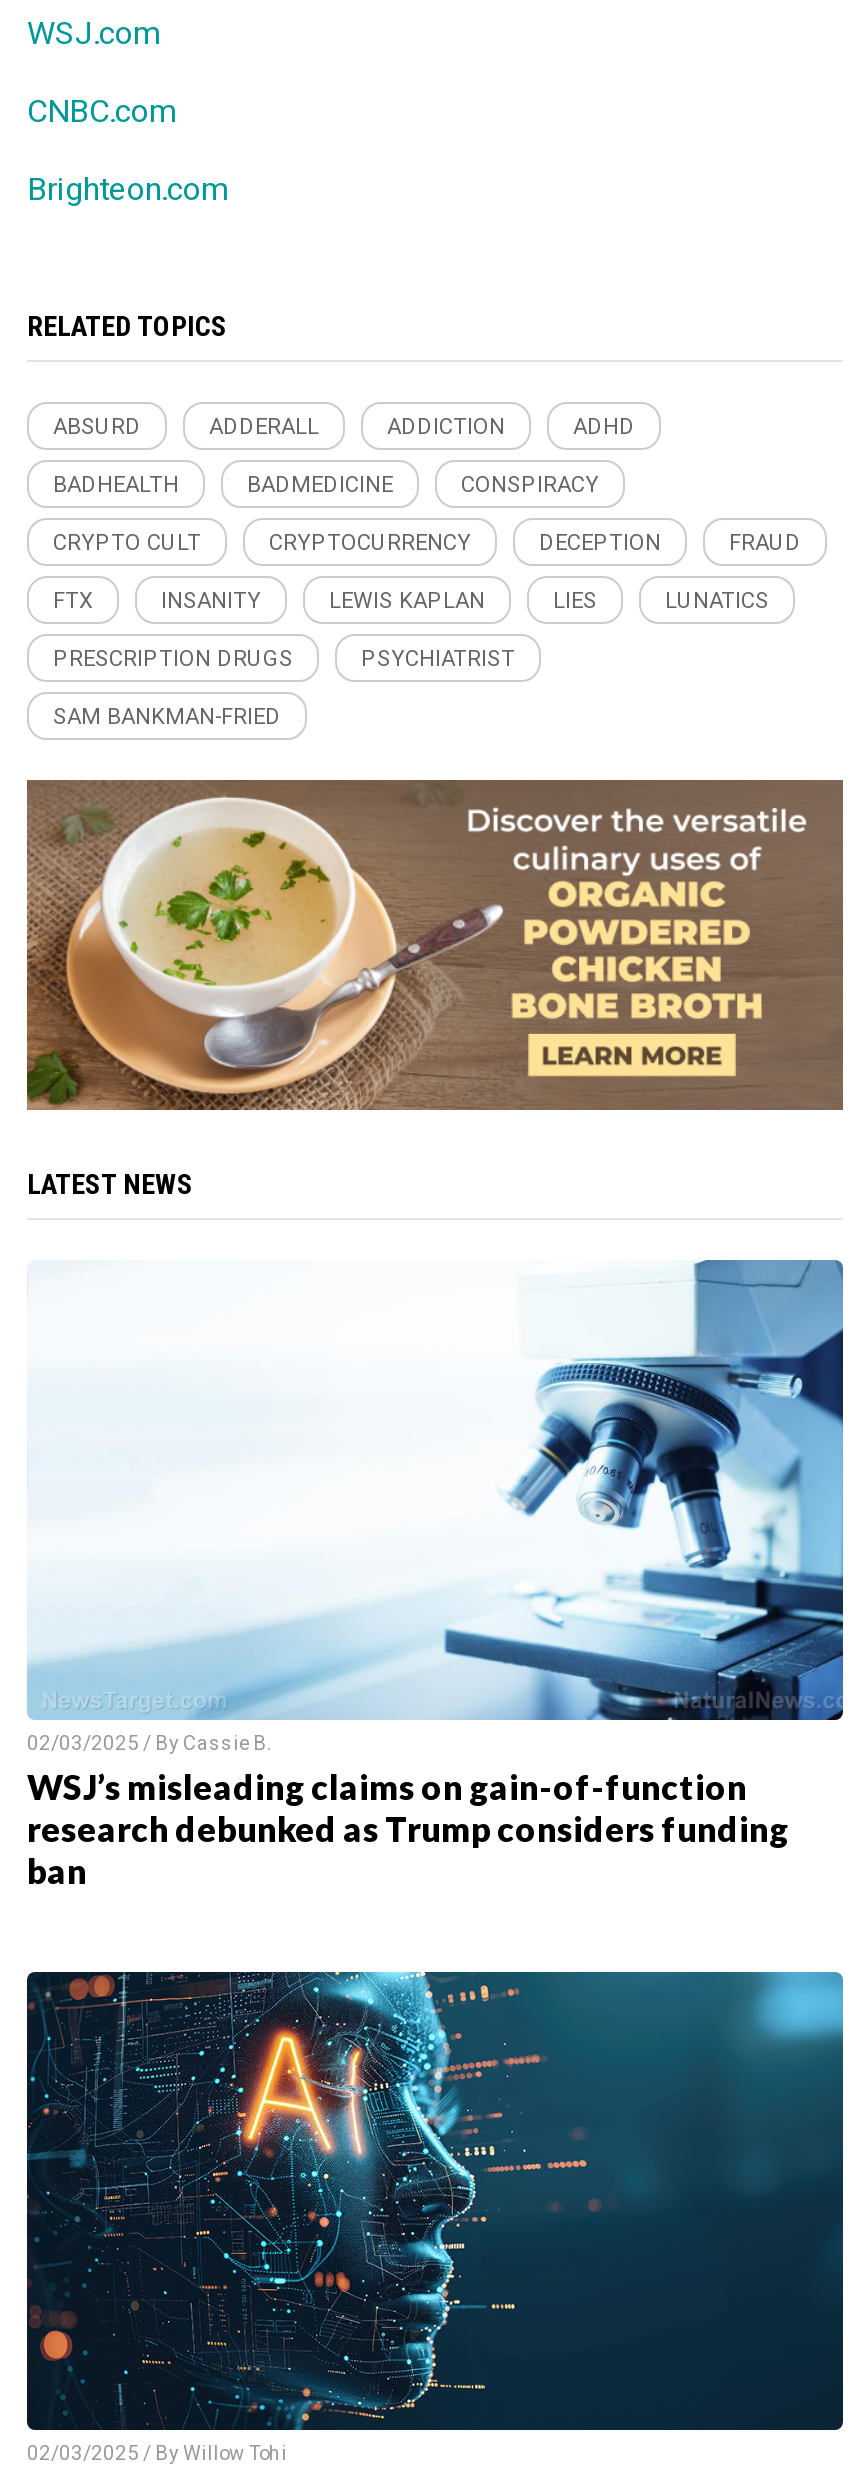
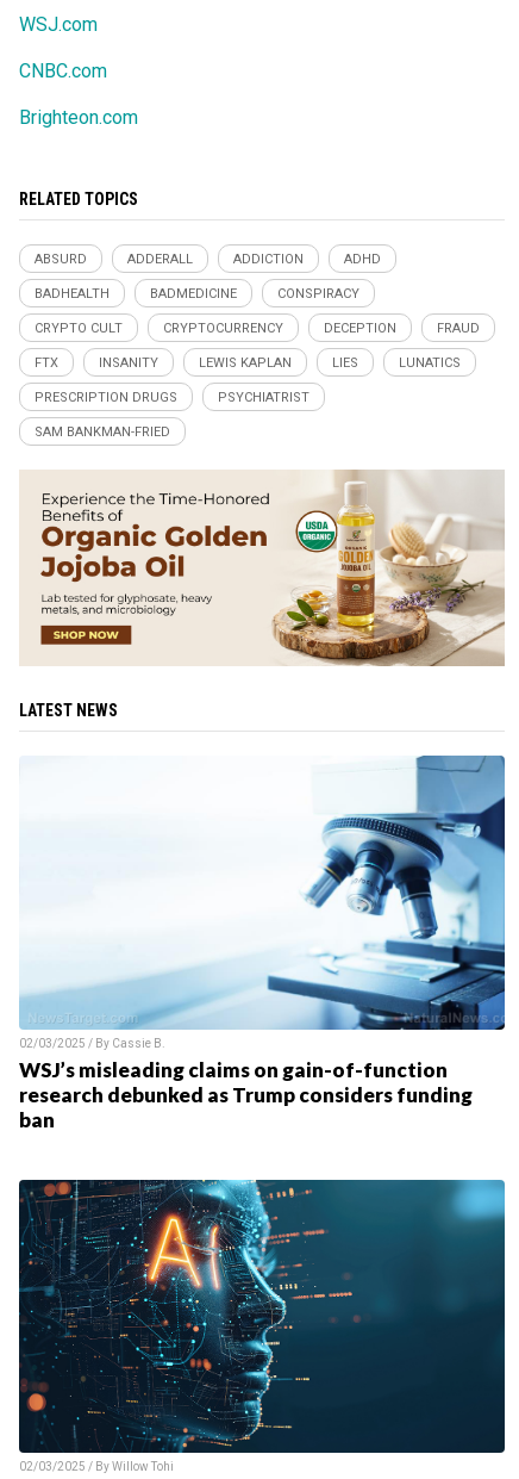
[25,778,843,1112] [image] -> [19,470,505,666] [image]

